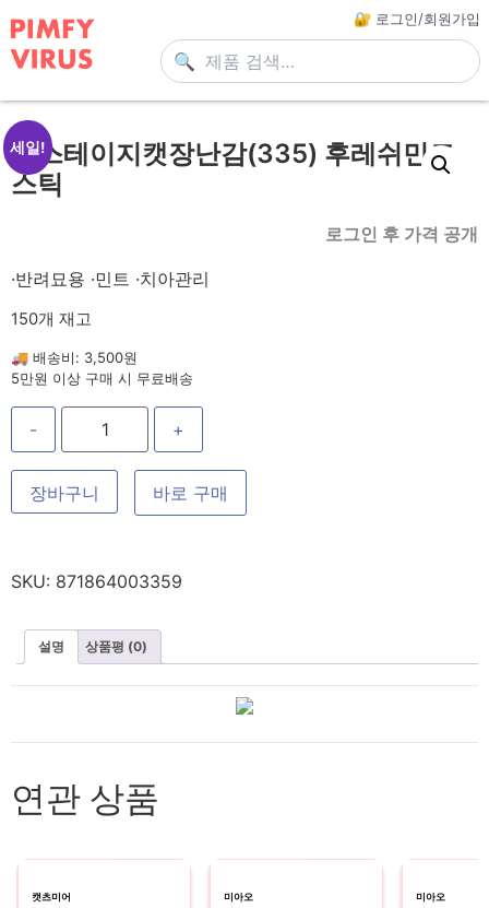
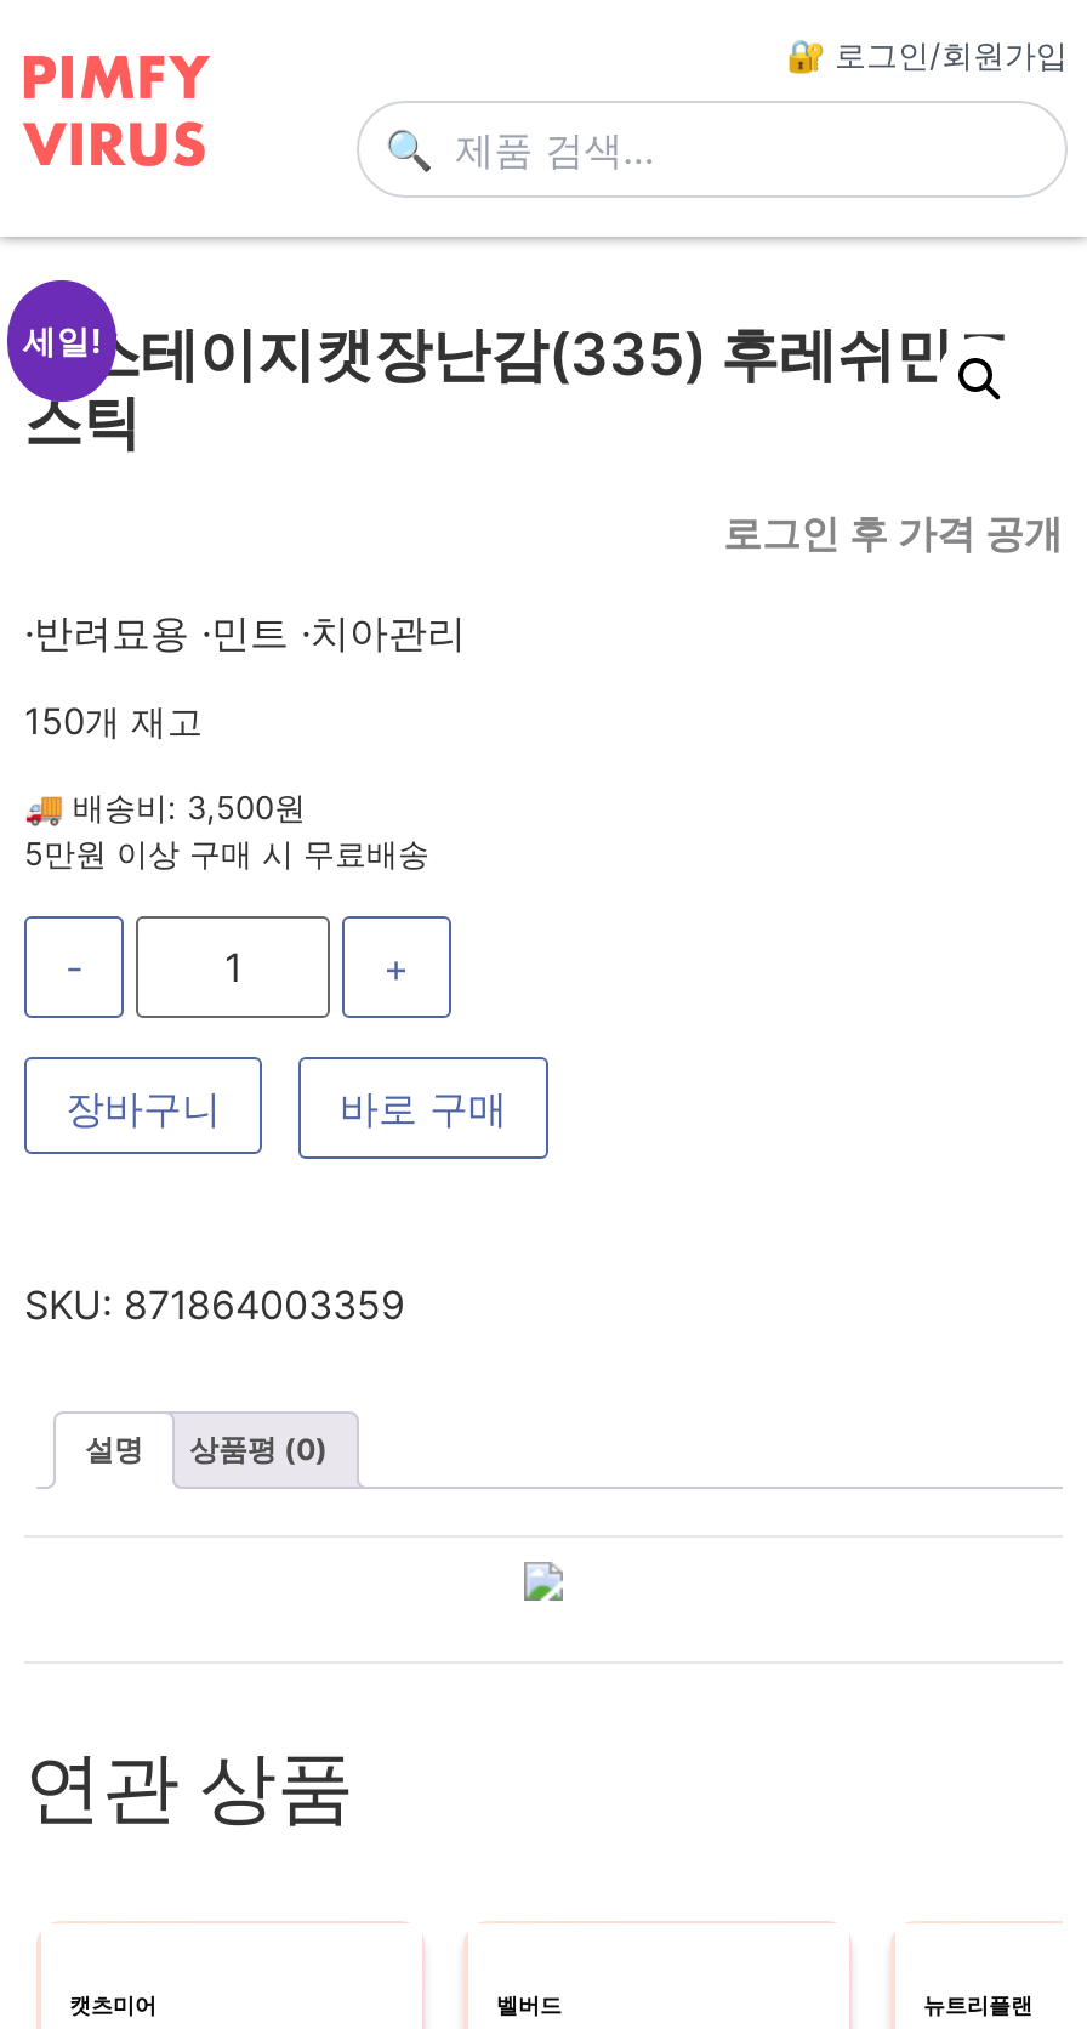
[223,892,253,903] 미아오 -> [496,1994,562,2018] 벨버드
[415,892,445,903] 미아오 -> [923,1994,1032,2018] 뉴트리플랜

